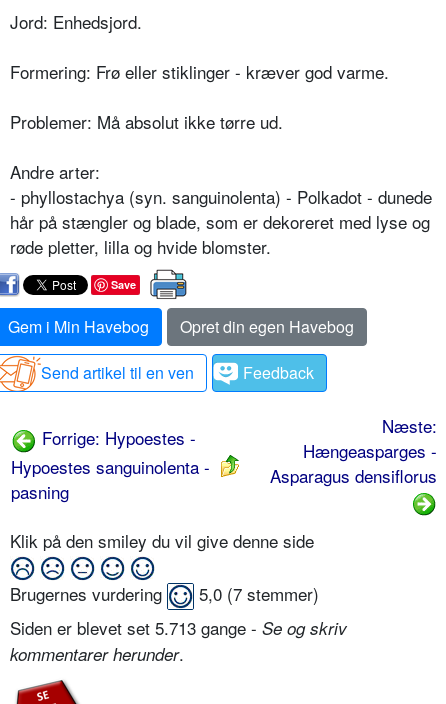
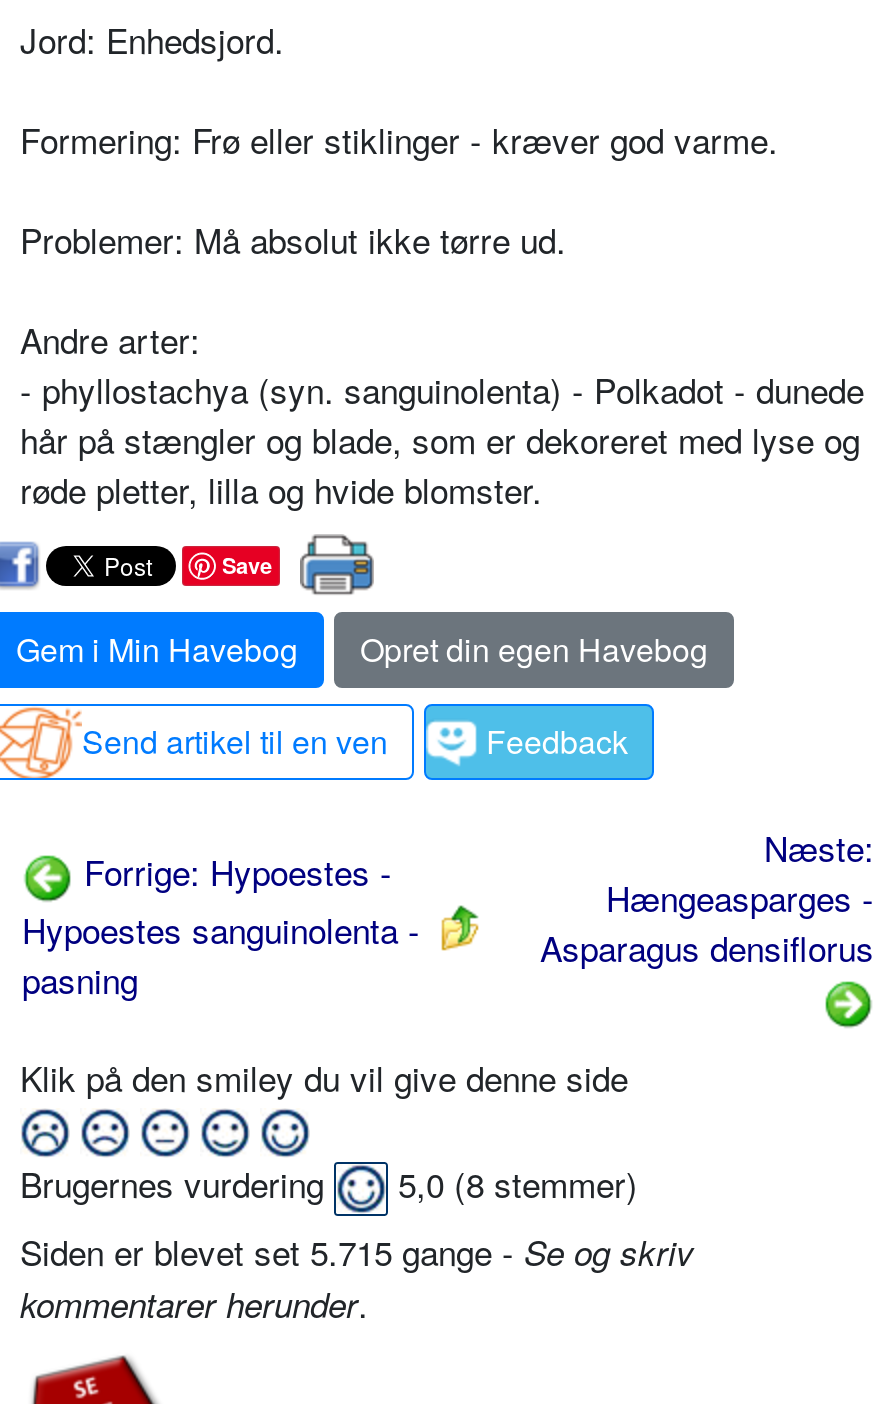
[10,581,319,606] Brugernes vurdering 5,0 (7 stemmer) -> [20,1158,638,1208] Brugernes vurdering 5,0 (8 stemmer)
[10,615,347,640] Siden er blevet set 5.713 gange - Se og skriv -> [20,1226,694,1276] Siden er blevet set 5.715 gange - Se og skriv

